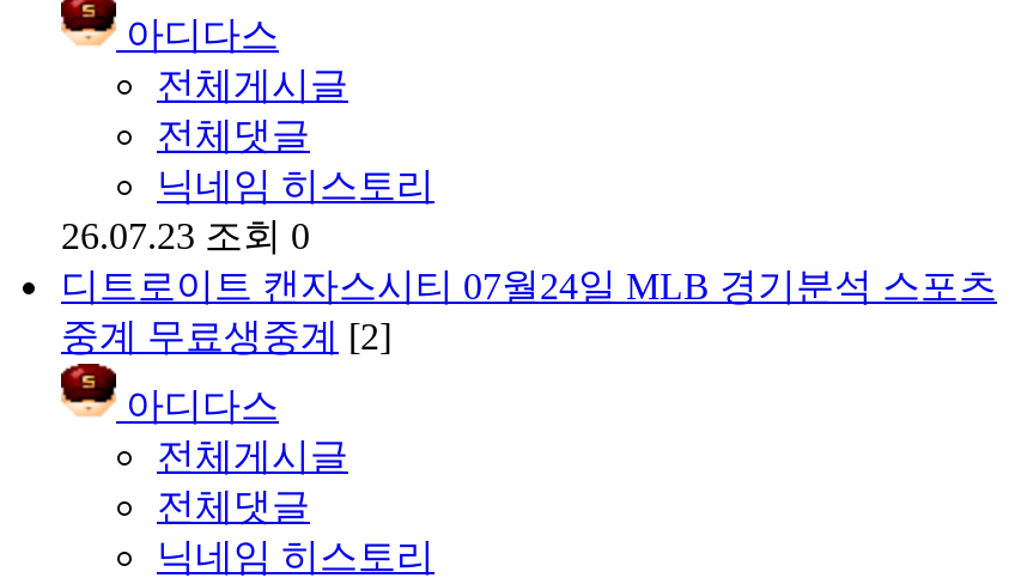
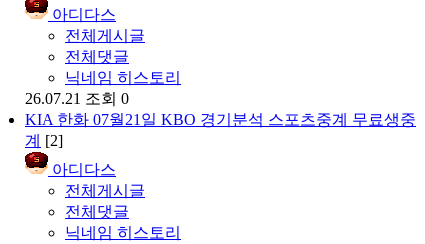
[61,216,997,358] 26.07.23 조회 0 | 디트로이트 캔자스시티 07월24일 MLB 경기분석 스포츠 | 중계 무료생중계 [2] -> [25,90,416,149] 26.07.21 조회 0 | KIA 한화 07월21일 KBO 경기분석 스포츠중계 무료생중 | 계 [2]

